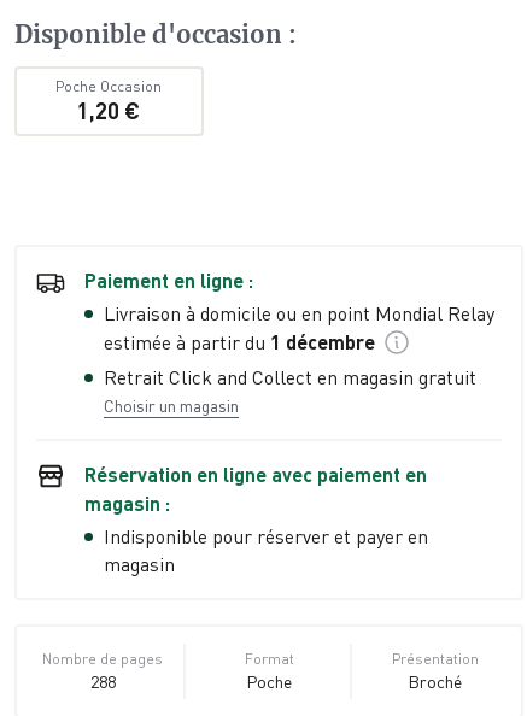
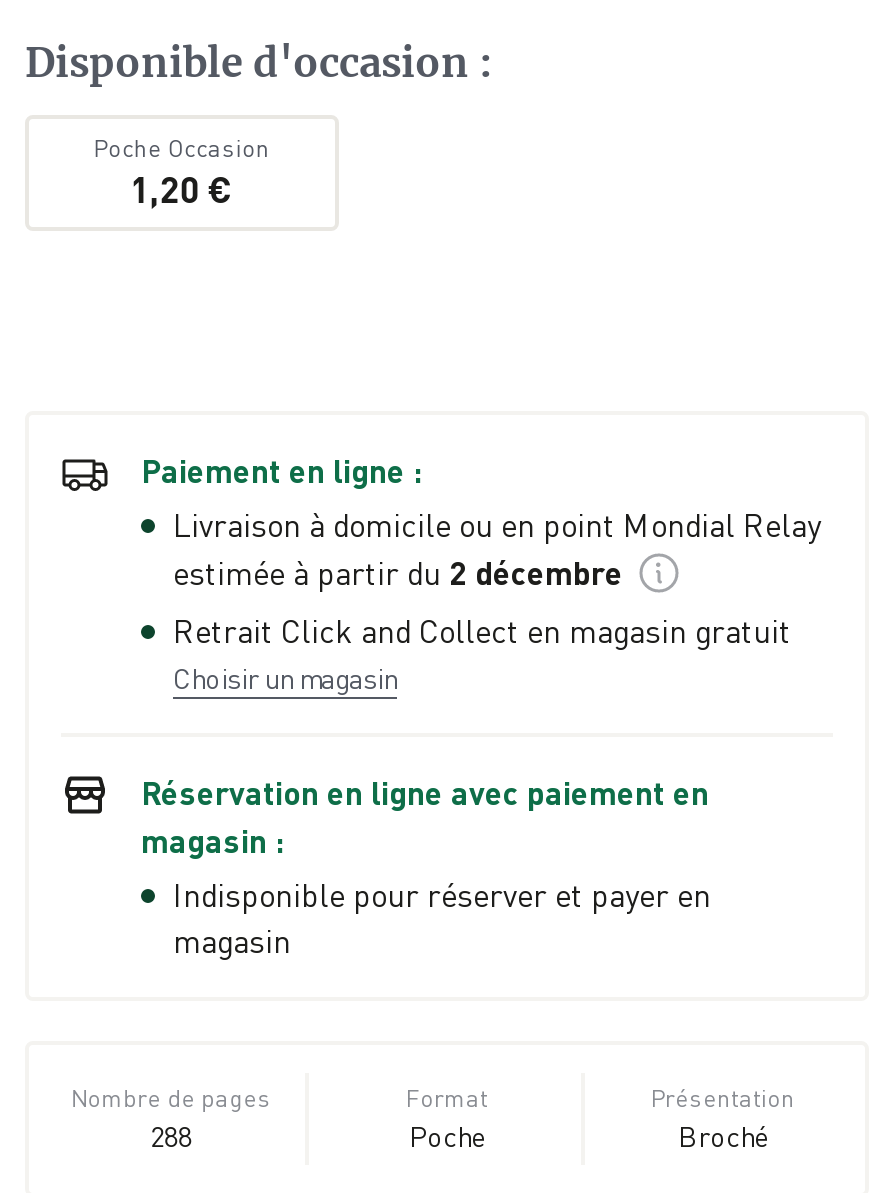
[104,331,375,355] estimée à partir du 1 décembre -> [173,554,623,594] estimée à partir du 2 décembre

